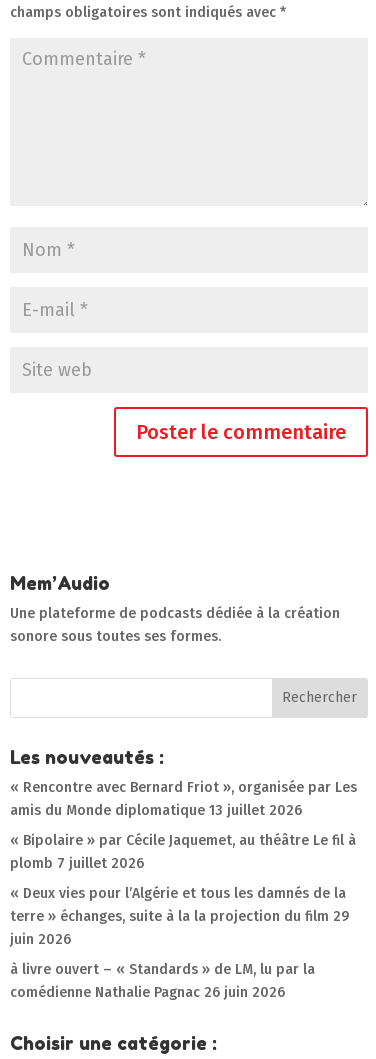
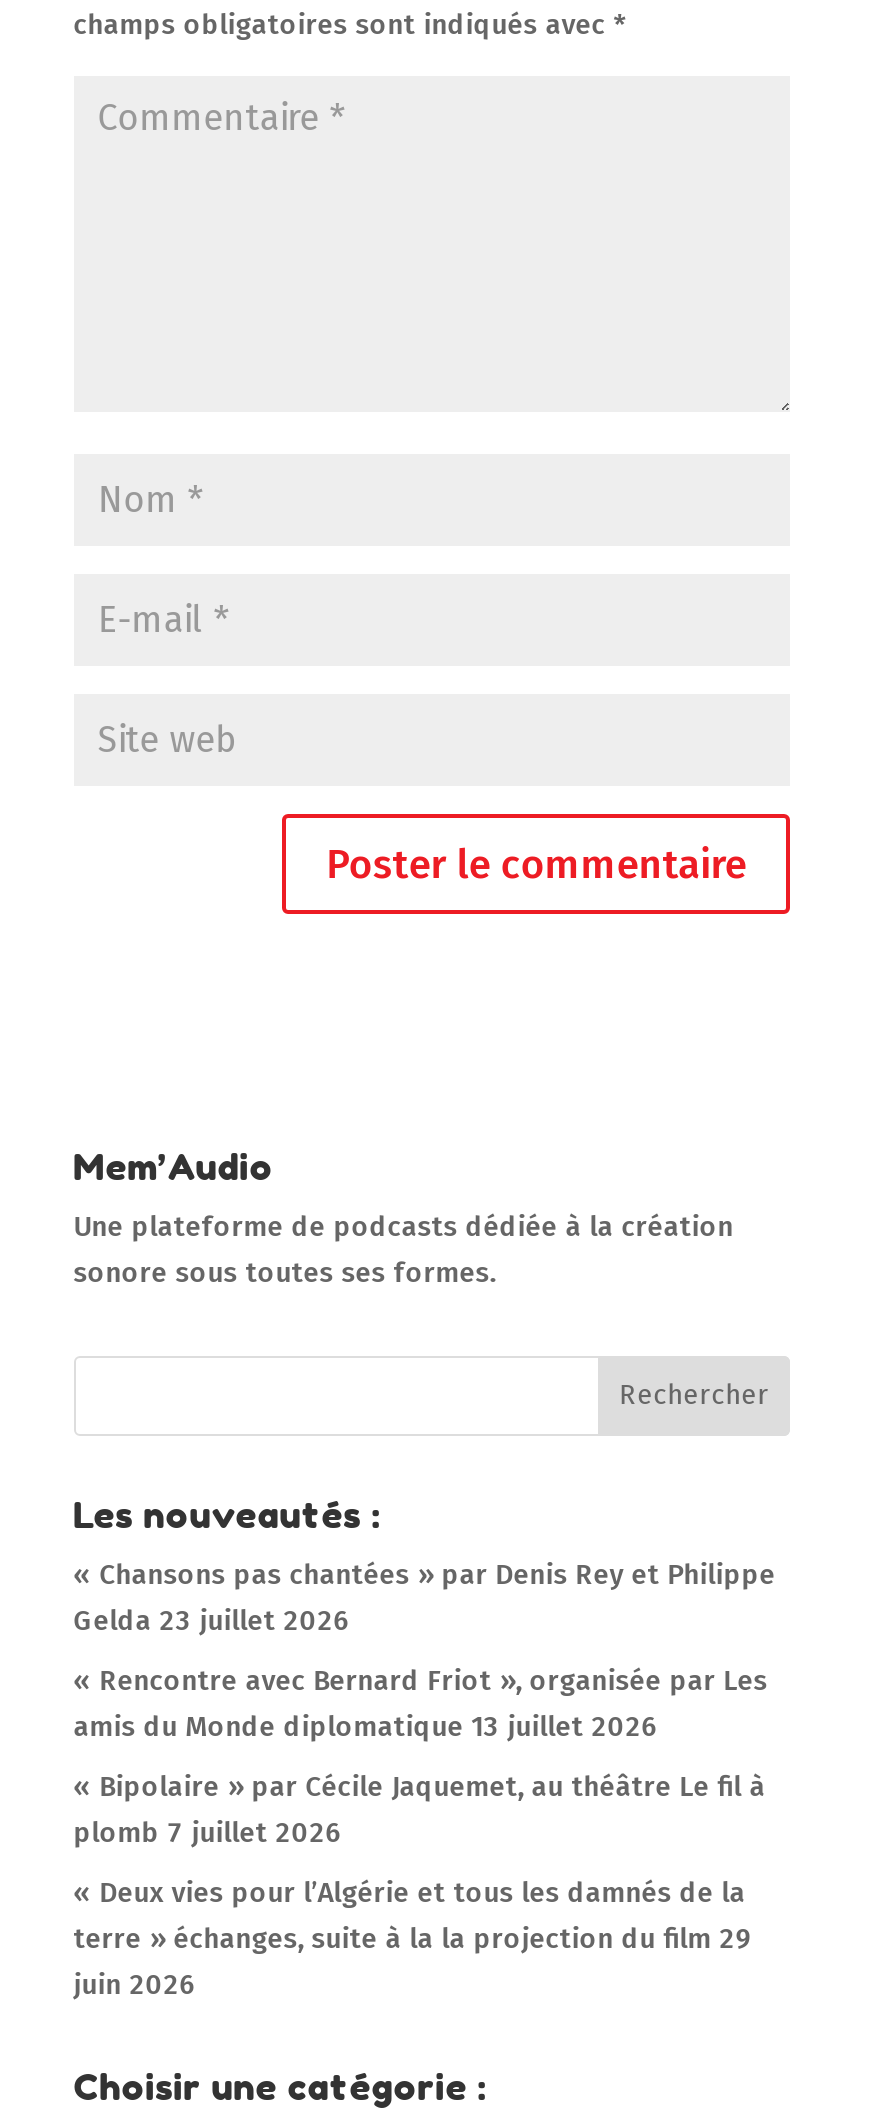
none -> [74,1558,776,1638] « Chansons pas chantées » par Denis Rey et Philippe | Gelda 23 juillet 2026
moved [10,779,357,948] -> [74,1664,768,2002]: « Rencontre avec Bernard Friot », organisée par Les | amis du Monde diplomatique 13 juillet 2026 | « Bipolaire » par Cécile Jaquemet, au théâtre Le fil à | plomb 7 juillet 2026 | « Deux vies pour l’Algérie et tous les damnés de la | terre » échanges, suite à la la projection du film 29 | juin 2026
[10,961,315,1001] à livre ouvert – « Standards » de LM, lu par la | comédienne Nathalie Pagnac 26 juin 2026 -> none

